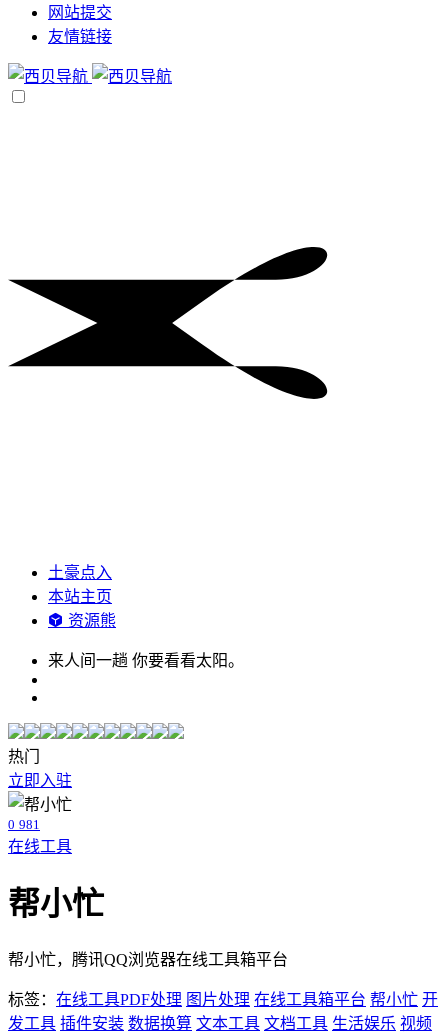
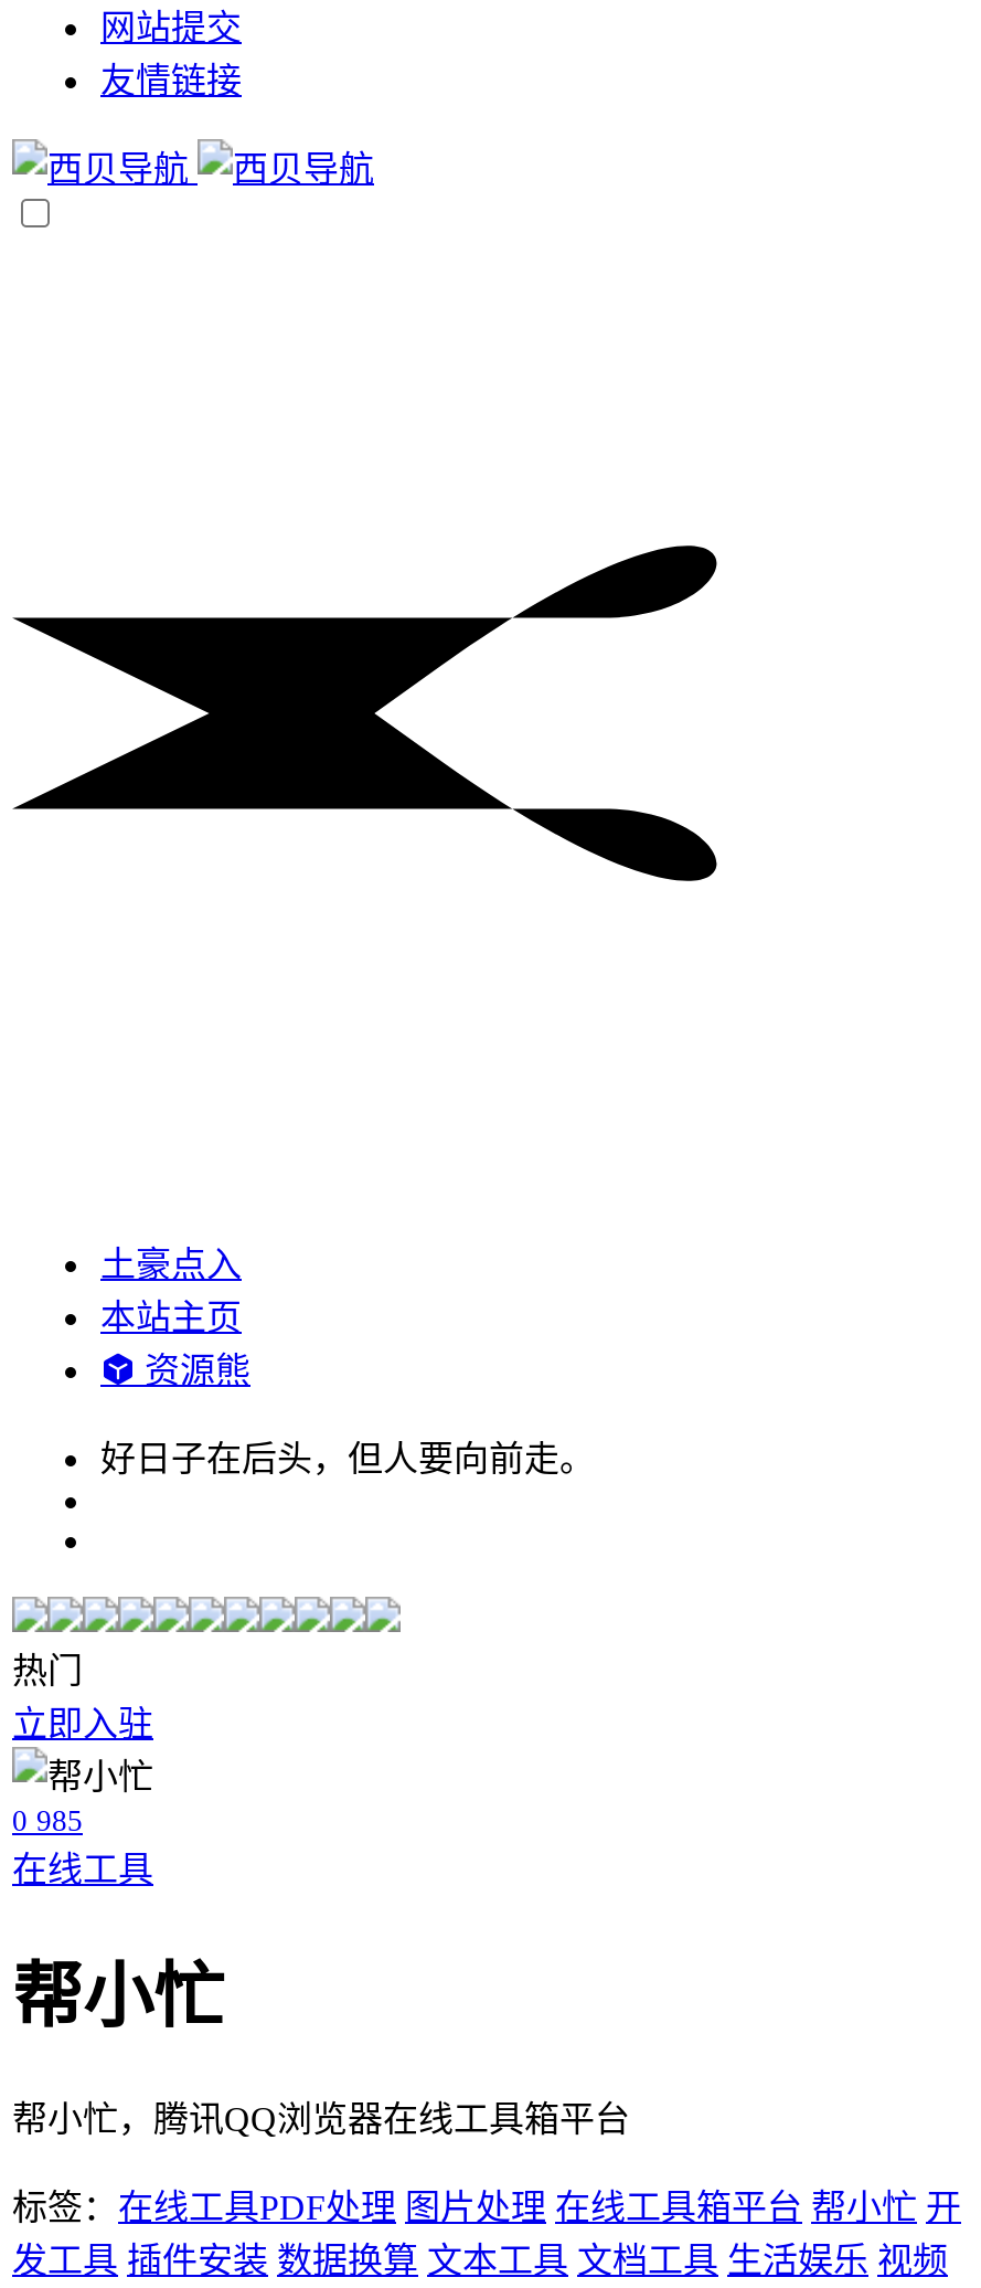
[48,652,244,669] 来人间一趟 你要看看太阳。 -> [100,1440,595,1477] 好日子在后头，但人要向前走。
[8,817,40,832] 0 981 -> [12,1804,83,1837] 0 985

